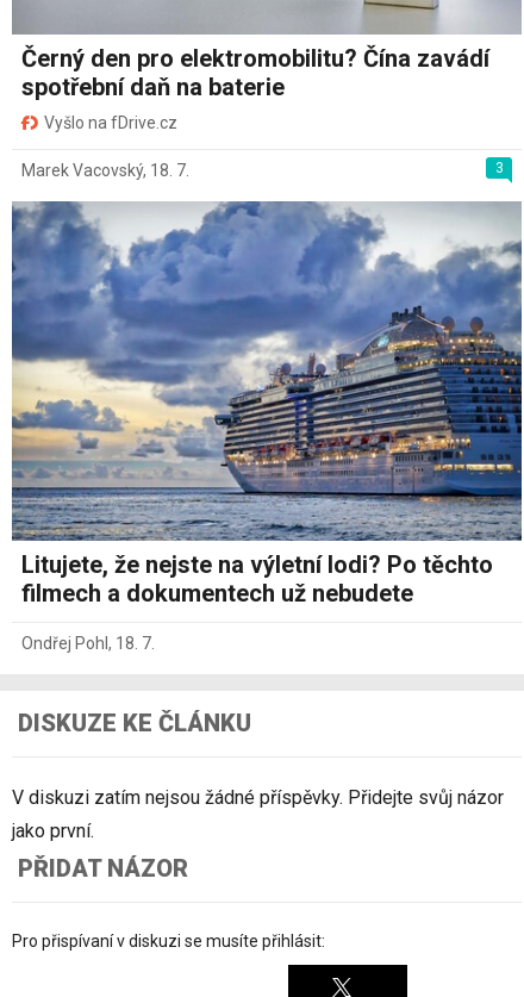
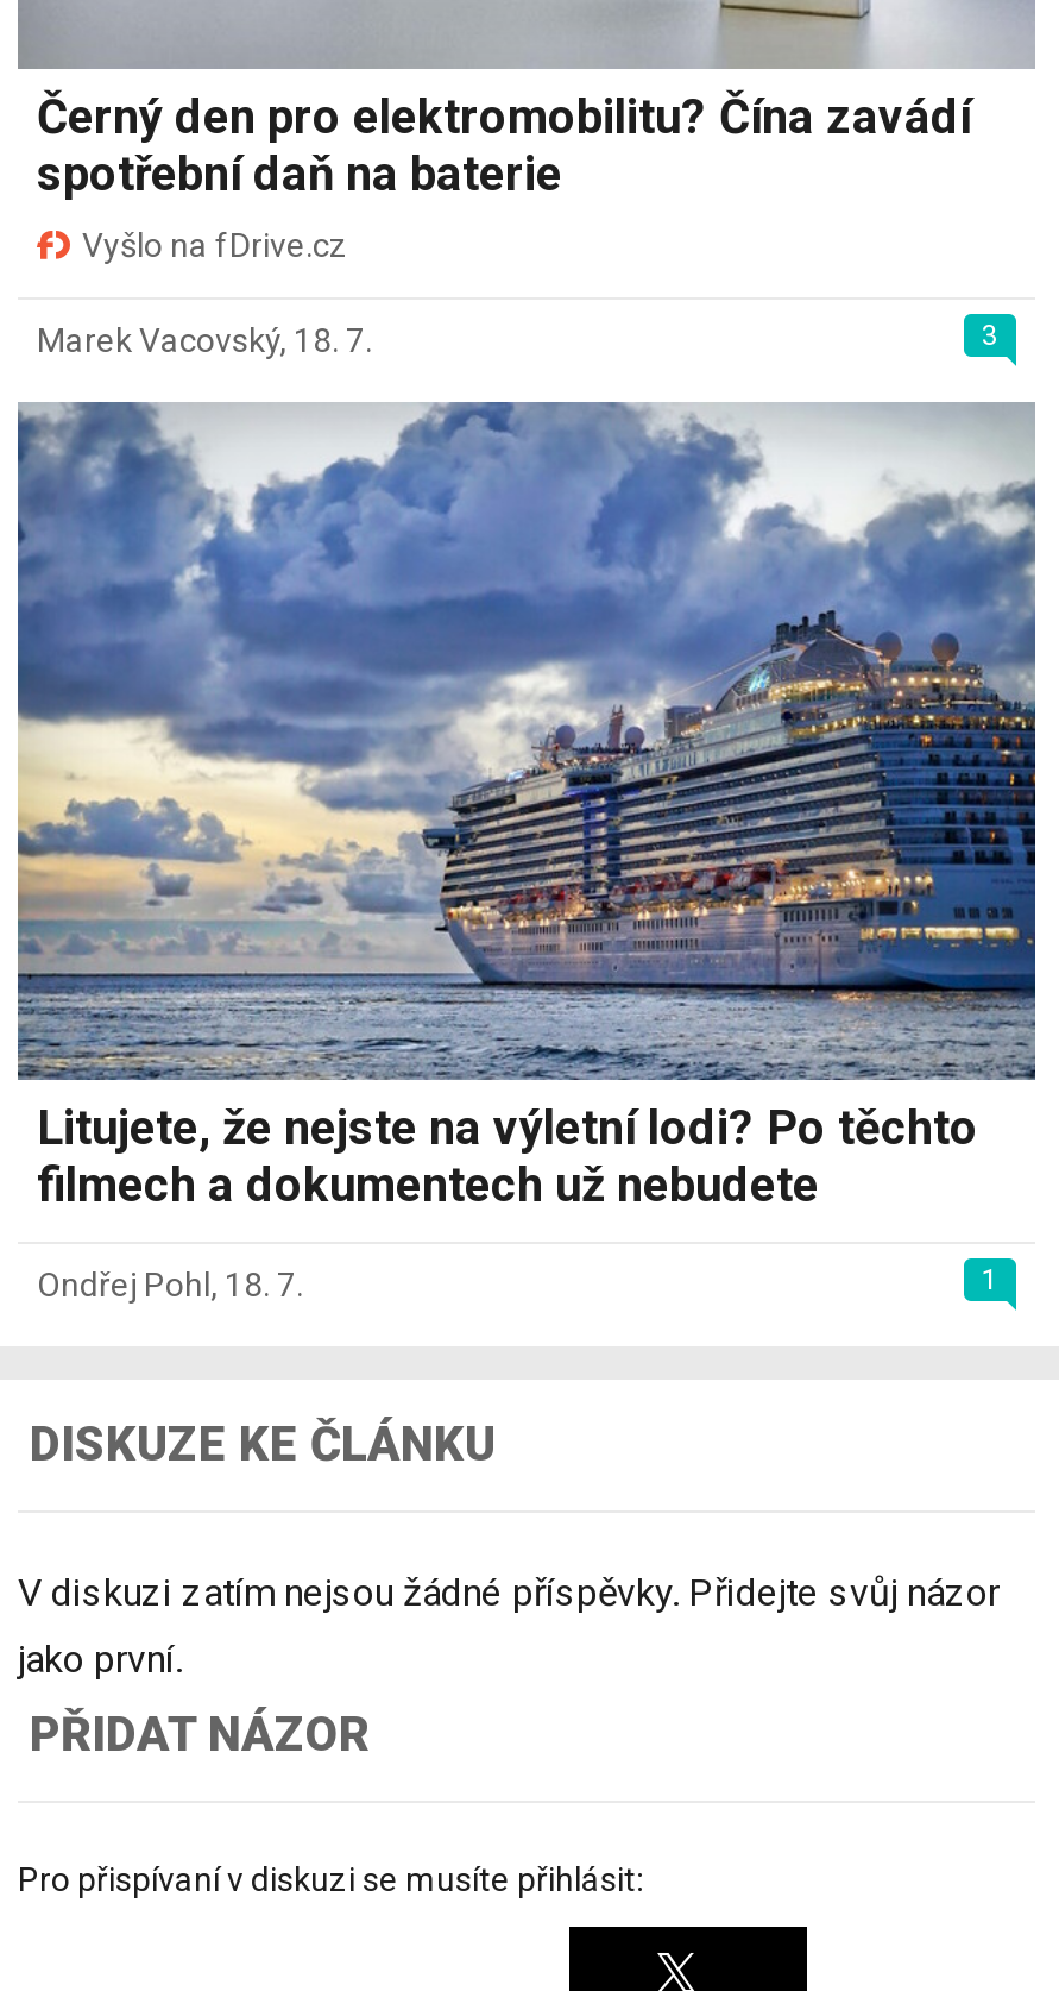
none -> [982,1264,998,1297] 1

